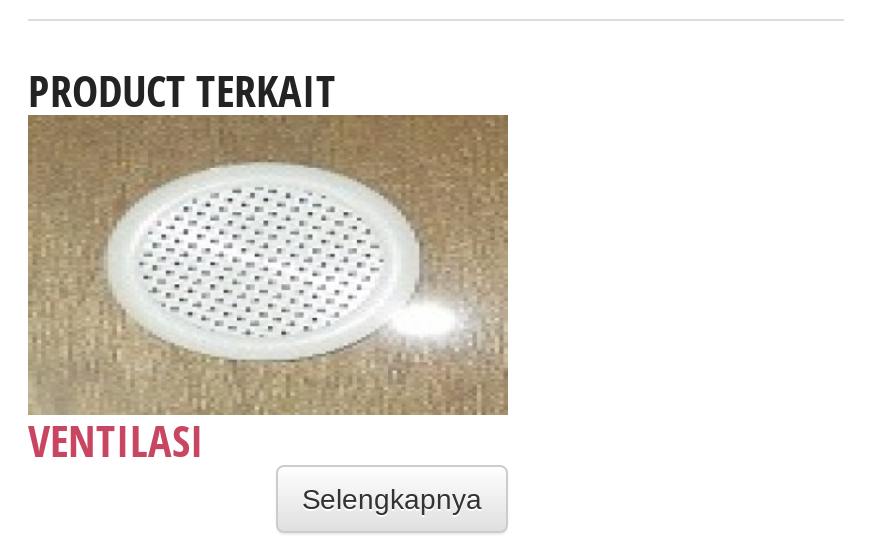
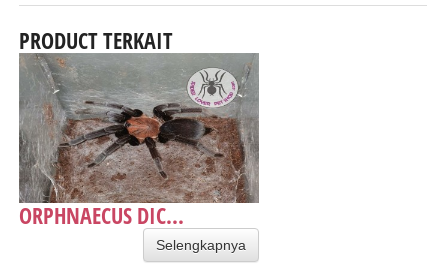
[26,113,510,468] [image] | VENTILASI -> [19,53,259,229] [image] | ORPHNAECUS DIC...

